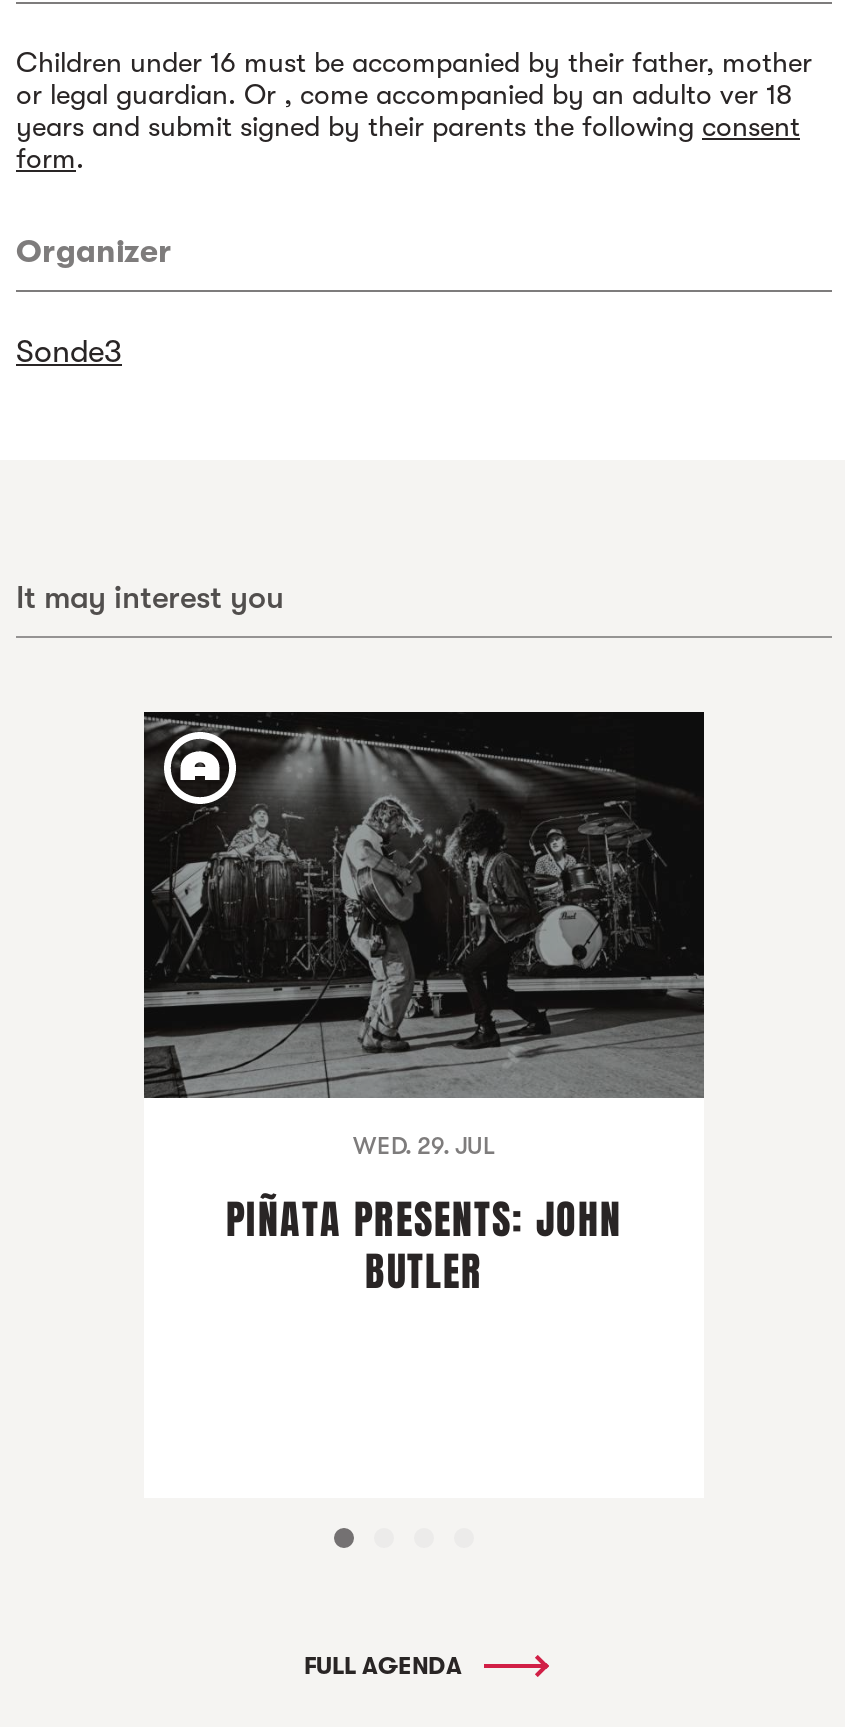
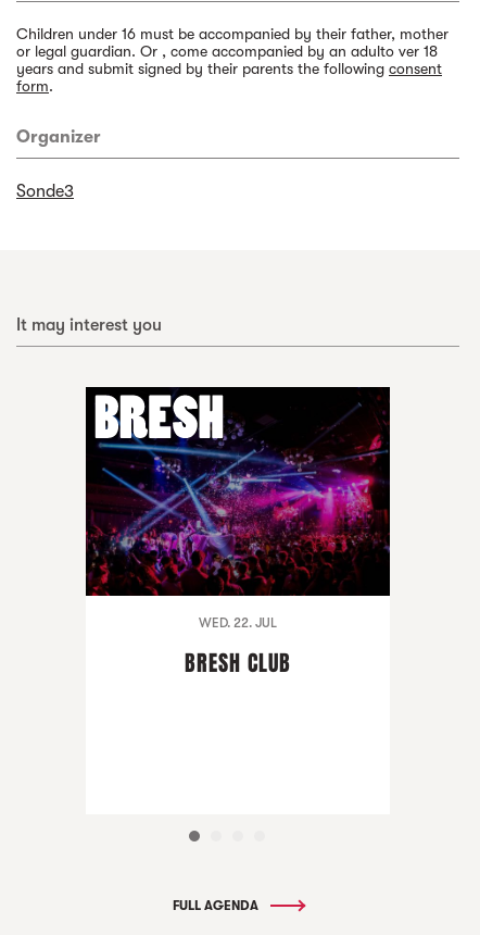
[144,716,706,1159] [image] | WED. 29. JUL -> [85,389,390,630] [image] | WED. 22. JUL
[226,1189,622,1301] PIÑATA PRESENTS: JOHN | BUTLER -> [185,646,291,679] BRESH CLUB

